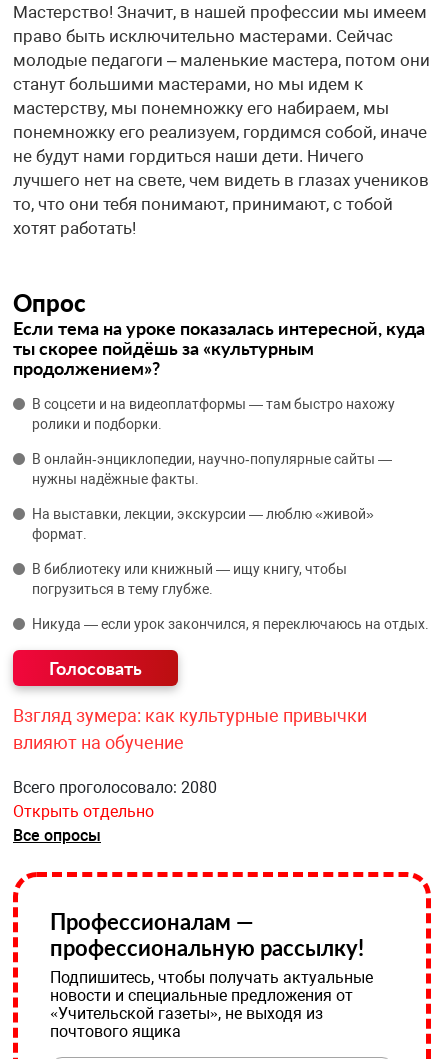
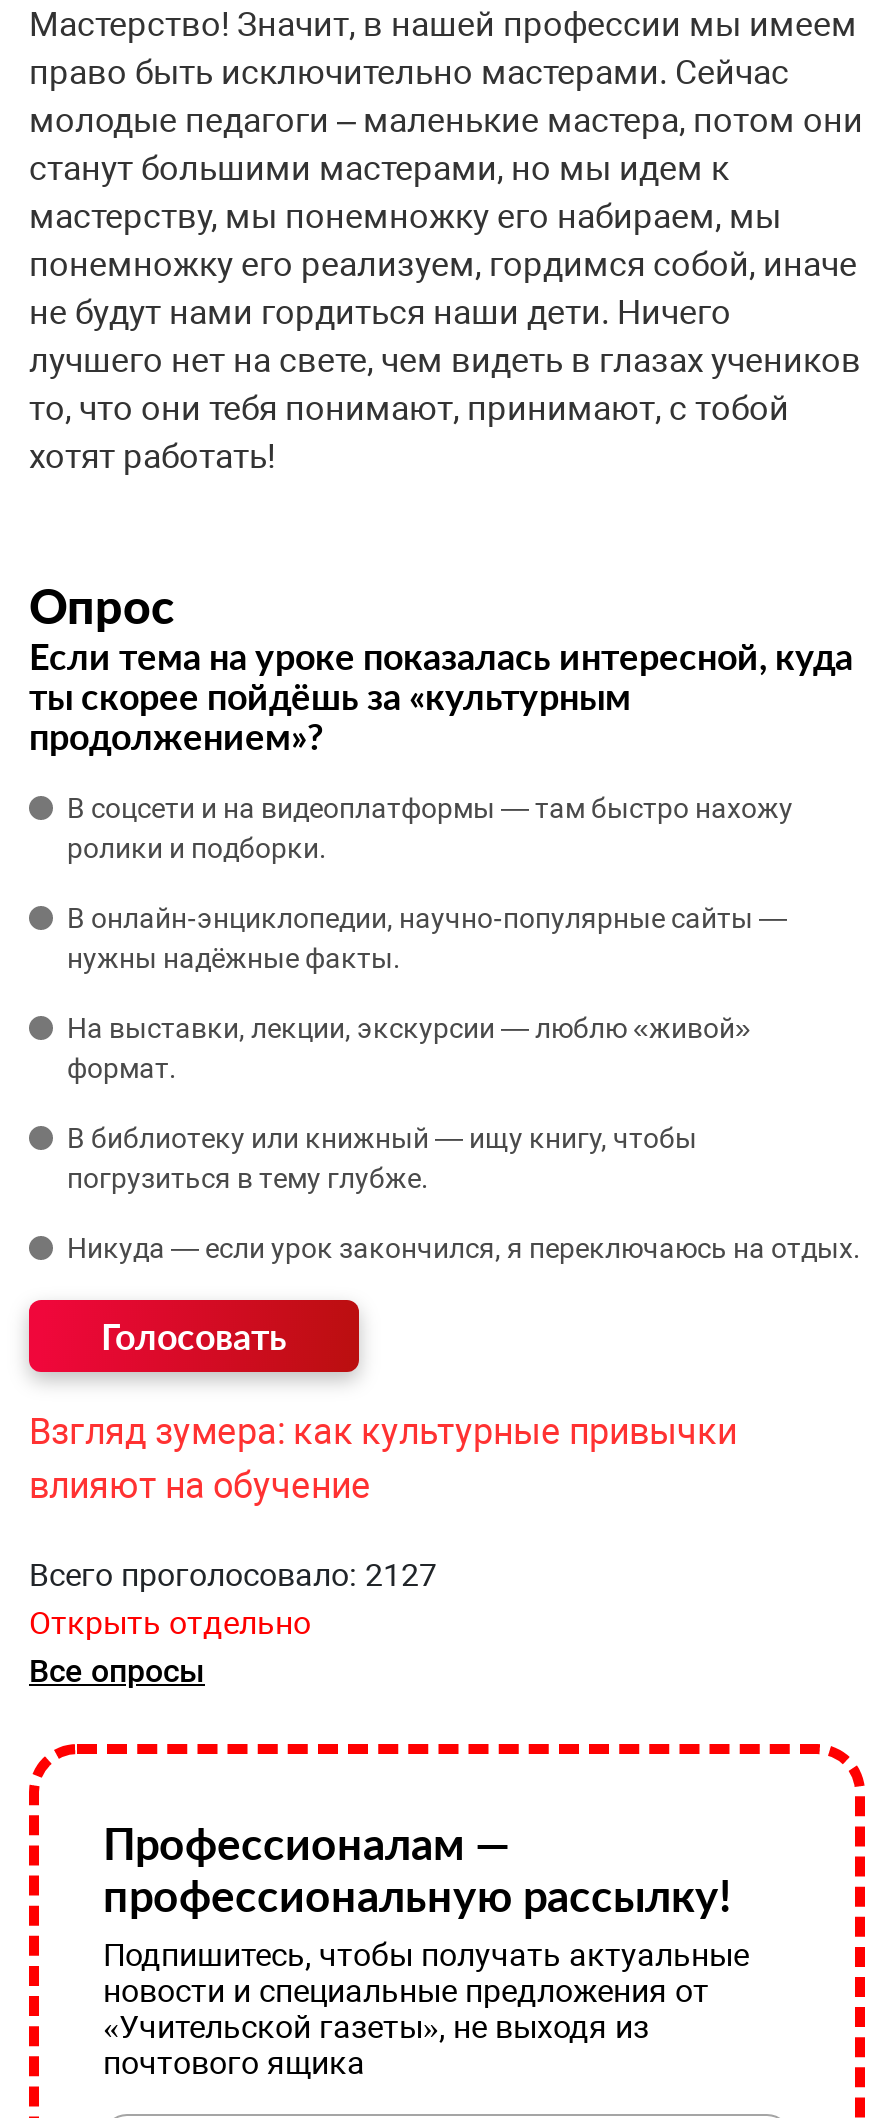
[13,778,217,797] Всего проголосовало: 2080 -> [29,1556,437,1594] Всего проголосовало: 2127

